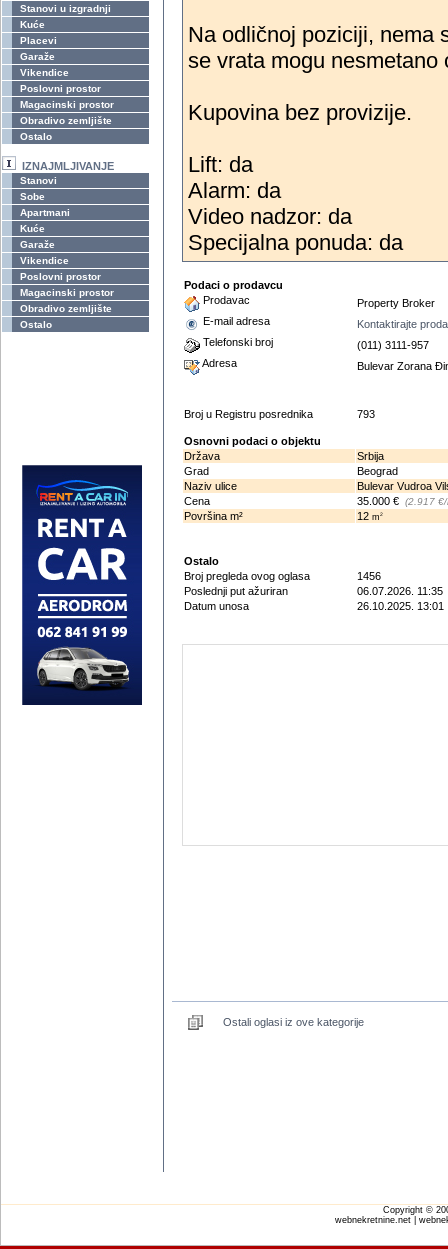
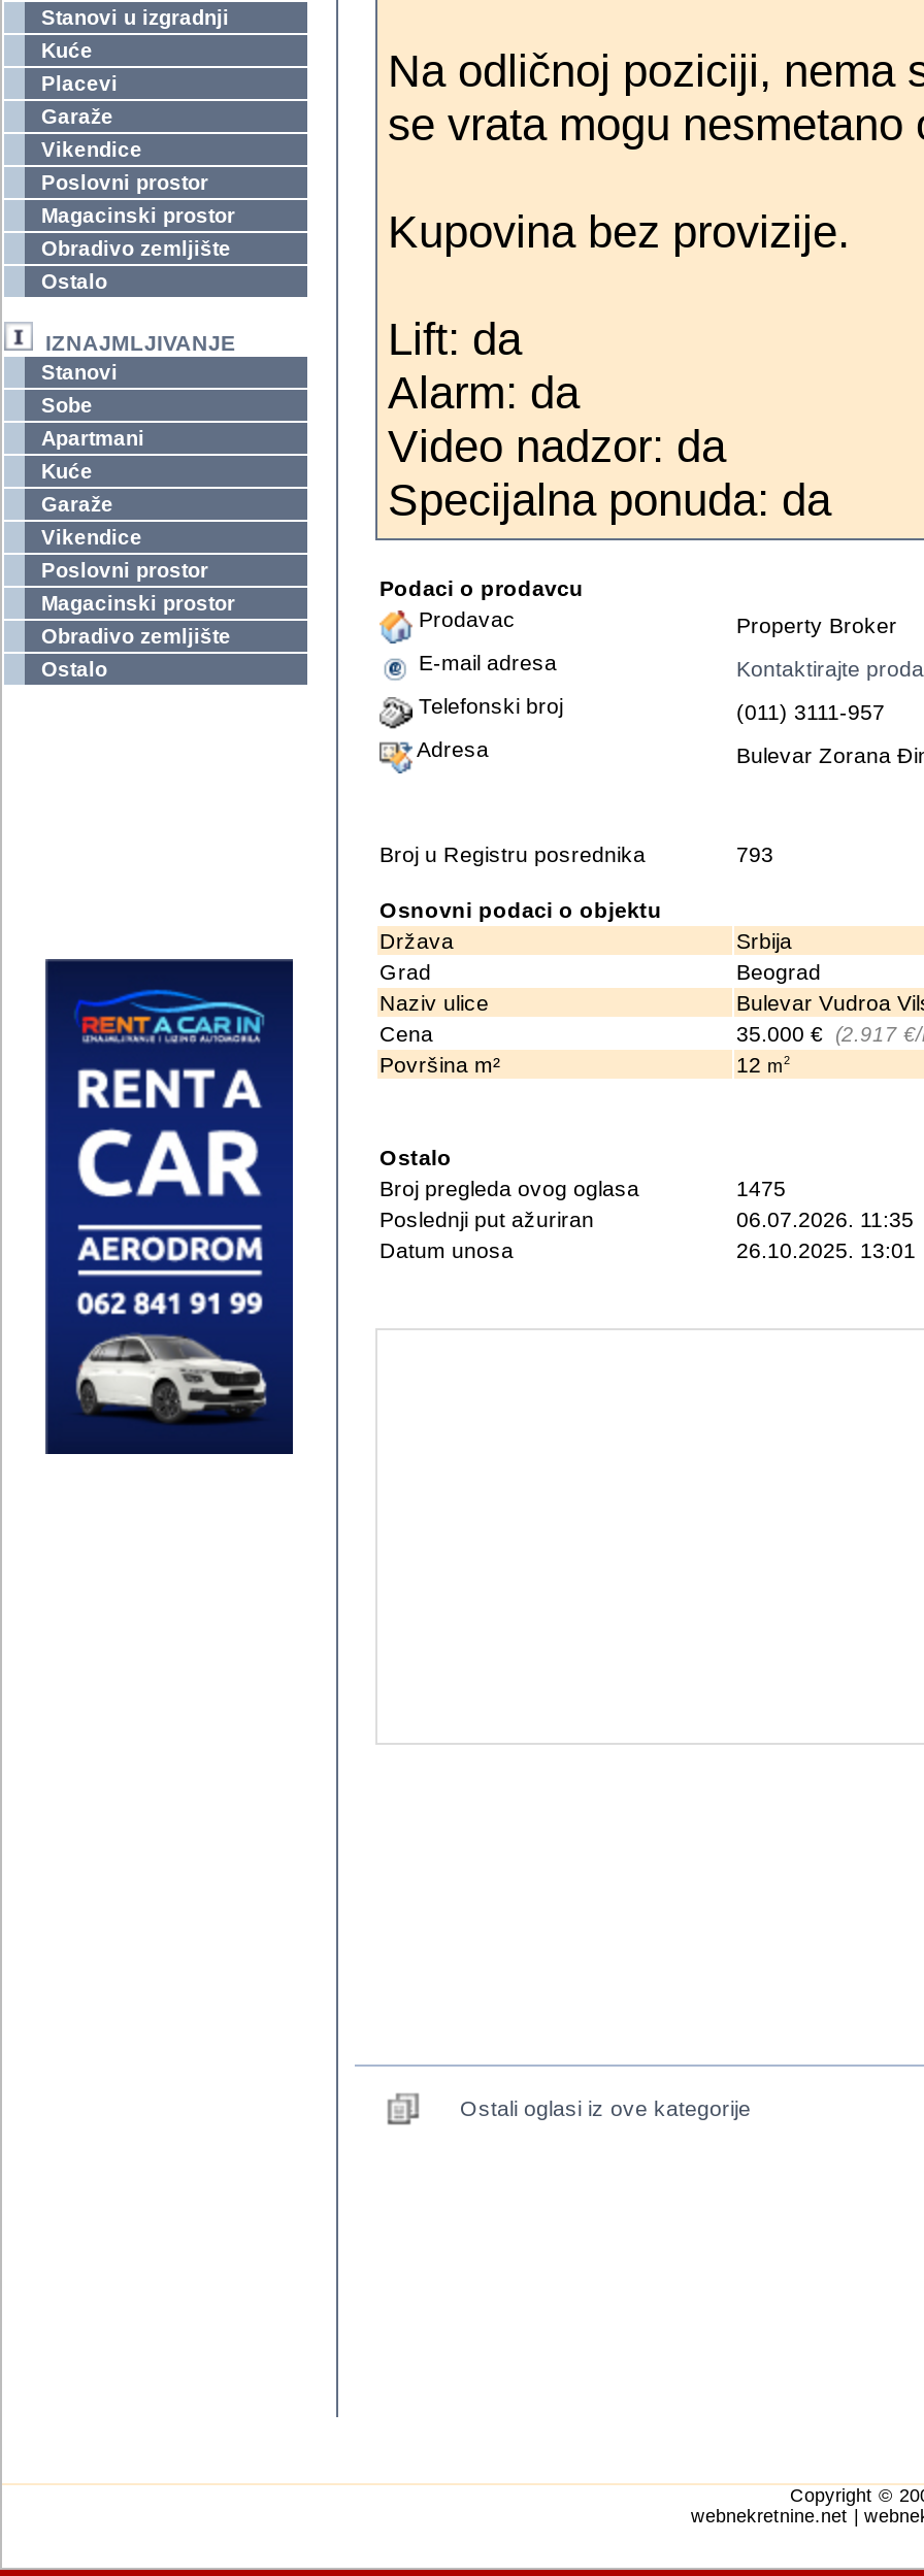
[357,570,381,582] 1456 -> [736,1176,786,1200] 1475

